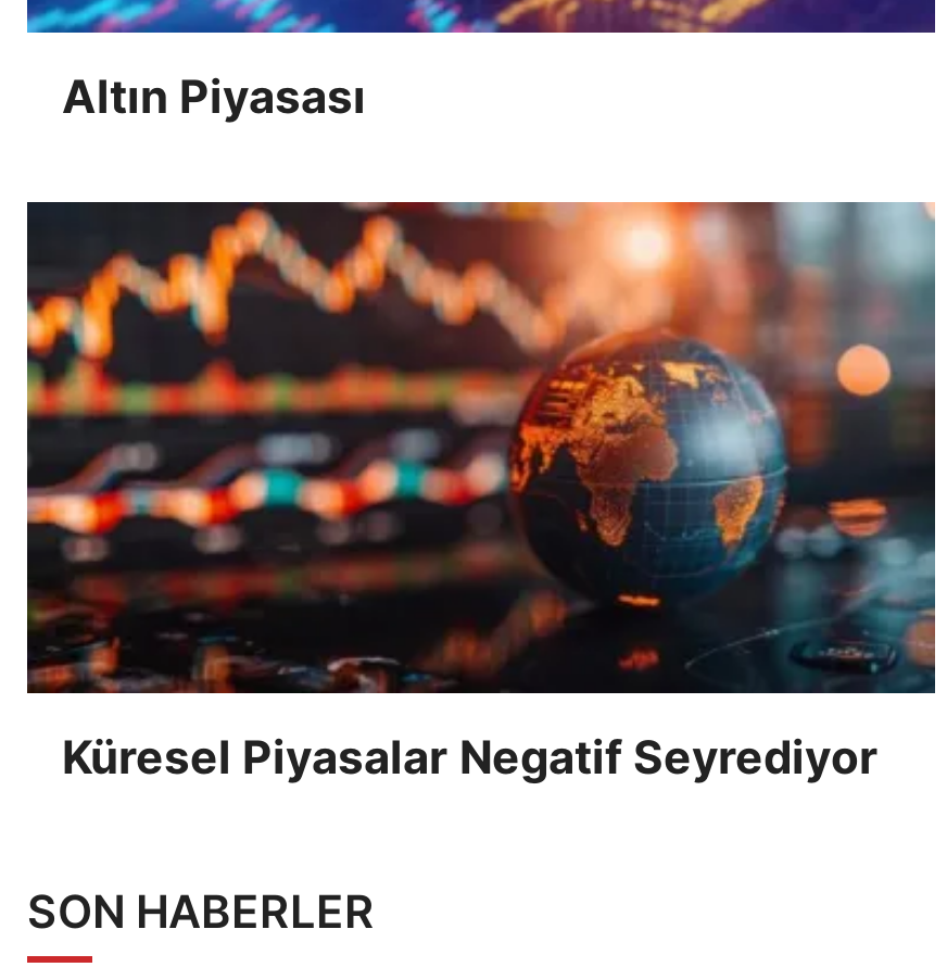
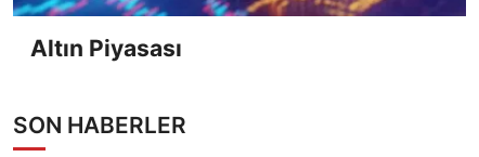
[25,200,937,785] [image] | Küresel Piyasalar Negatif Seyrediyor -> none

